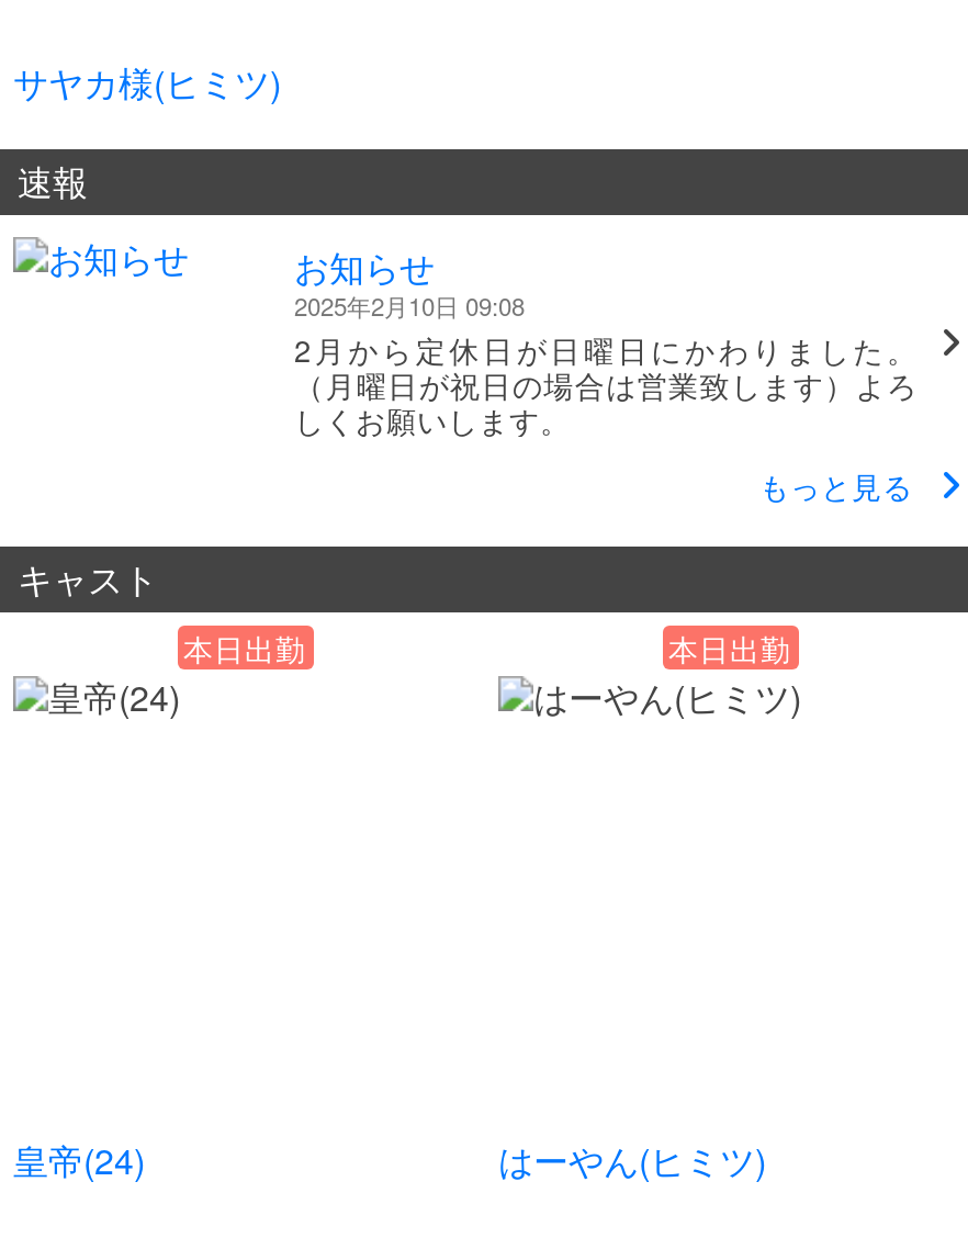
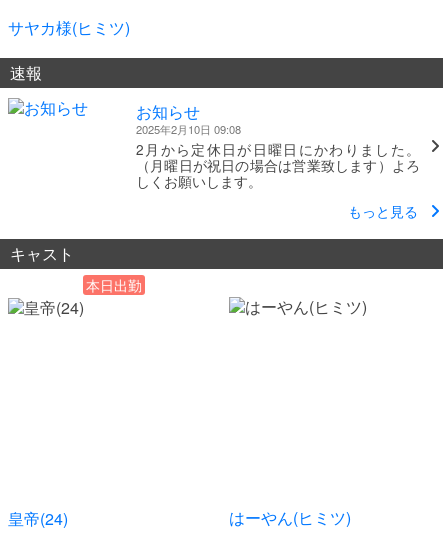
[668,626,791,670] 本日出勤 -> none

